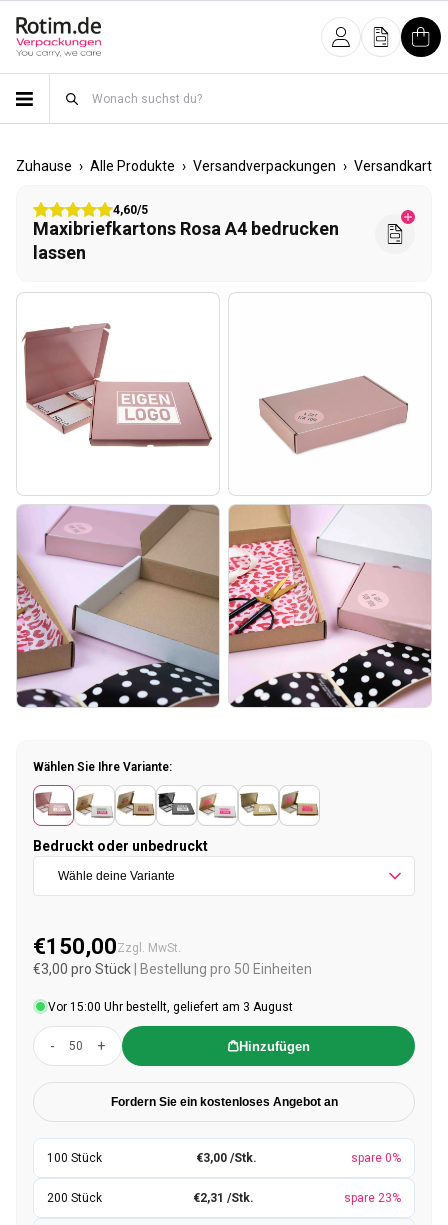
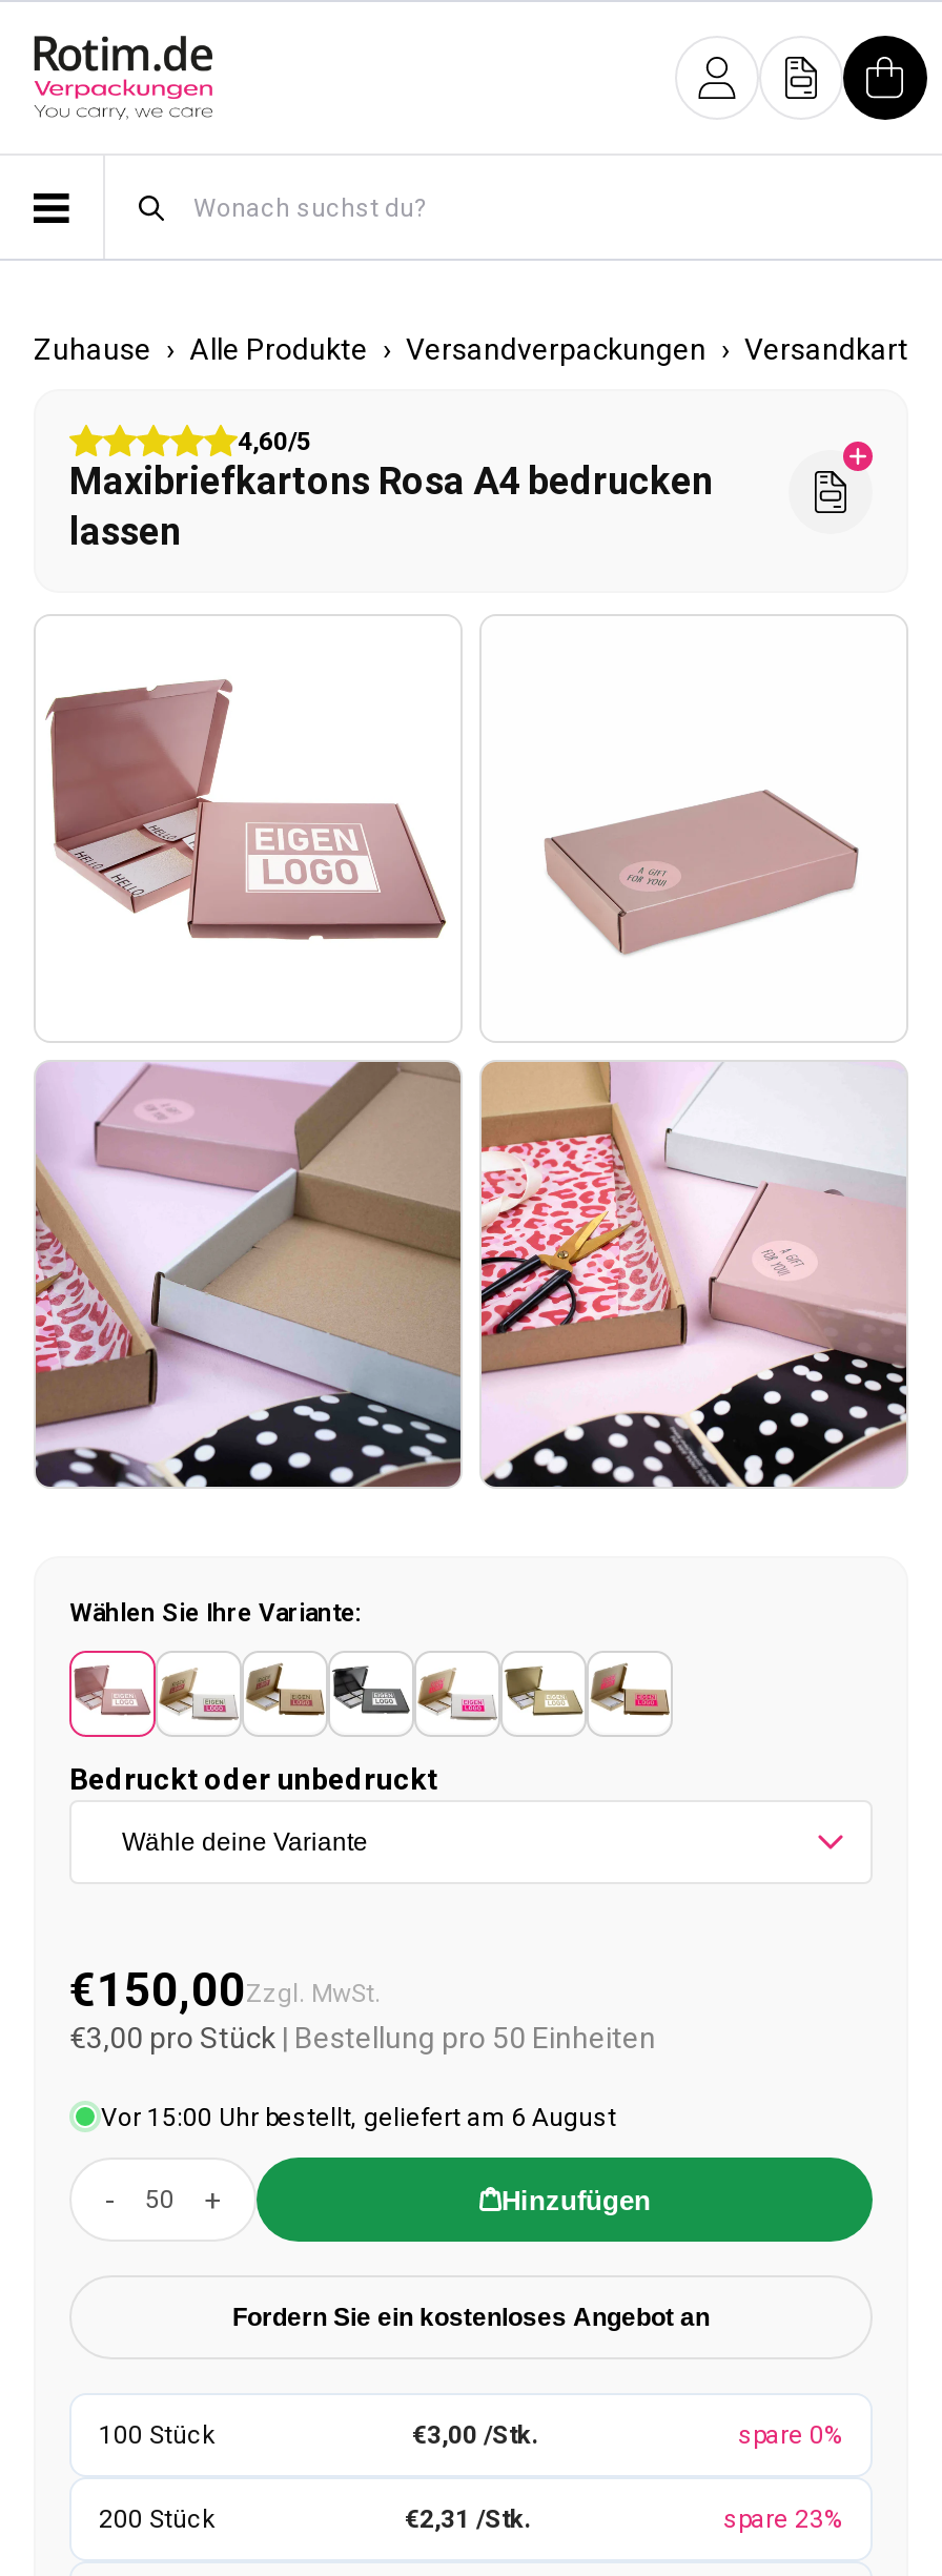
[48,999,293,1013] Vor 15:00 Uhr bestellt, geliefert am 3 August -> [101,2102,616,2131] Vor 15:00 Uhr bestellt, geliefert am 6 August

